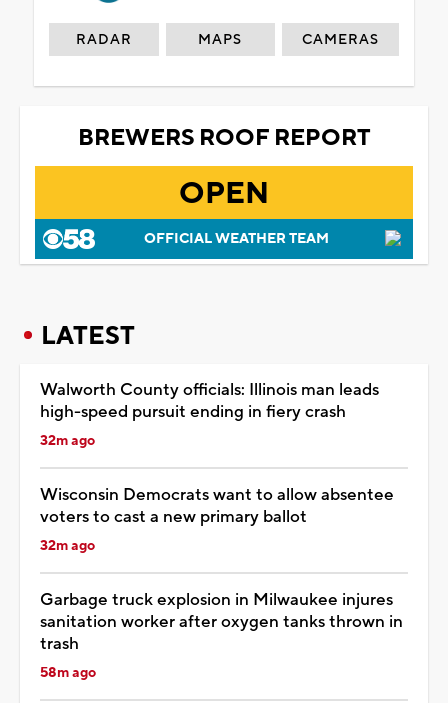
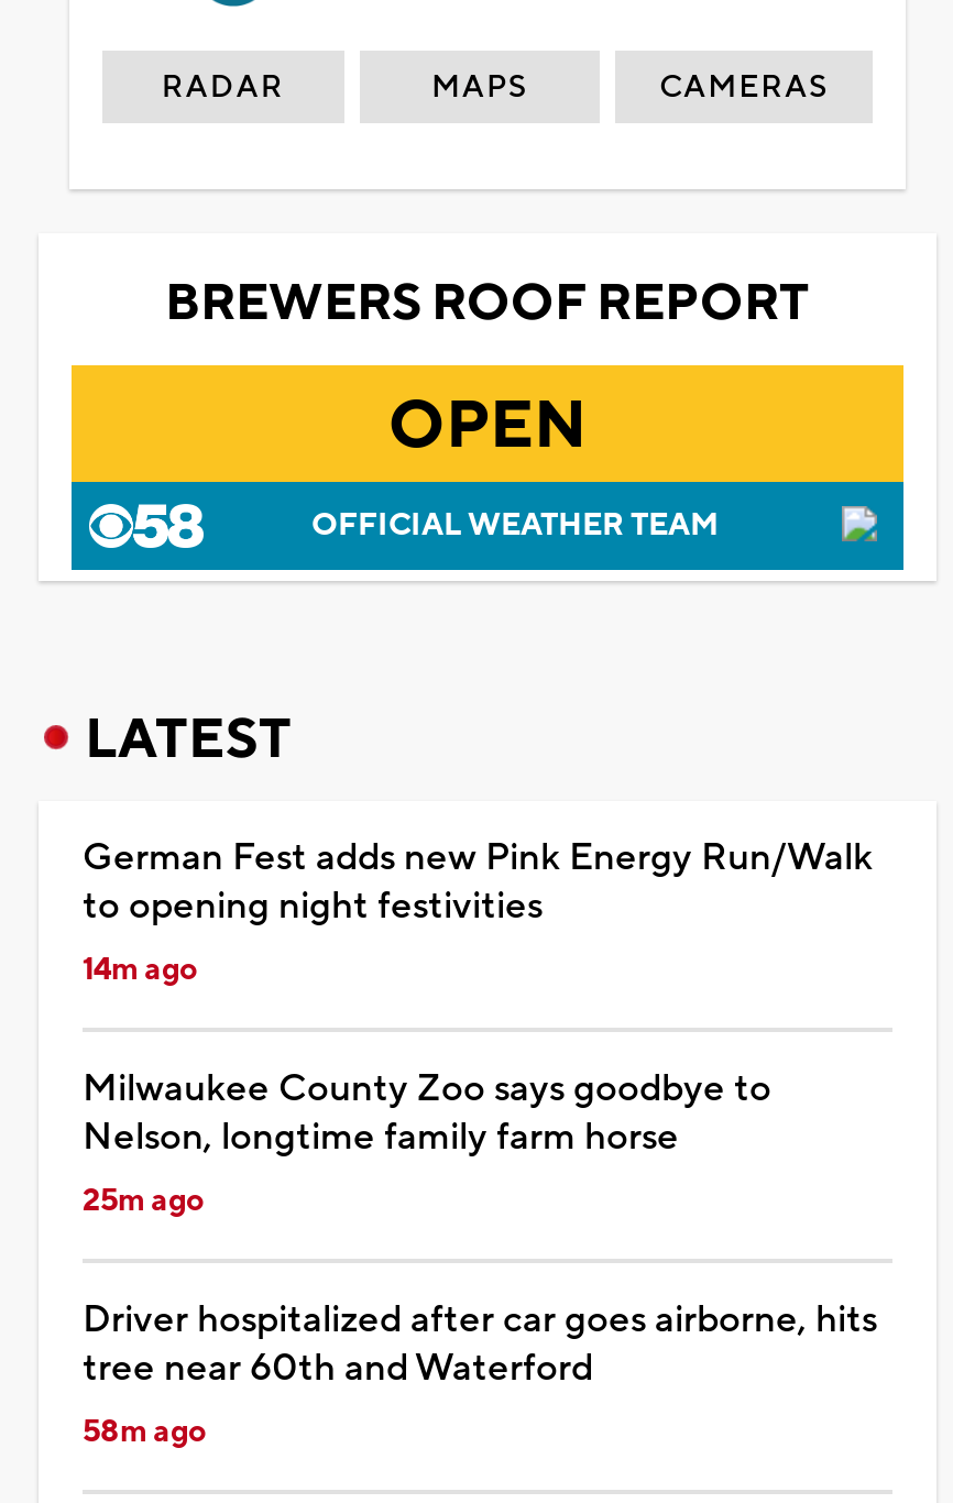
[40,379,379,450] Walworth County officials: Illinois man leads | high-speed pursuit ending in fiery crash | 32m ago -> [83,833,873,989] German Fest adds new Pink Energy Run/Walk | to opening night festivities | 14m ago
[40,484,394,555] Wisconsin Democrats want to allow absentee | voters to cast a new primary ballot | 32m ago -> [83,1064,771,1220] Milwaukee County Zoo says goodbye to | Nelson, longtime family farm horse | 25m ago
[40,589,403,655] Garbage truck explosion in Milwaukee injures | sanitation worker after oxygen tanks thrown in | trash -> [83,1295,877,1392] Driver hospitalized after car goes airborne, hits | tree near 60th and Waterford

